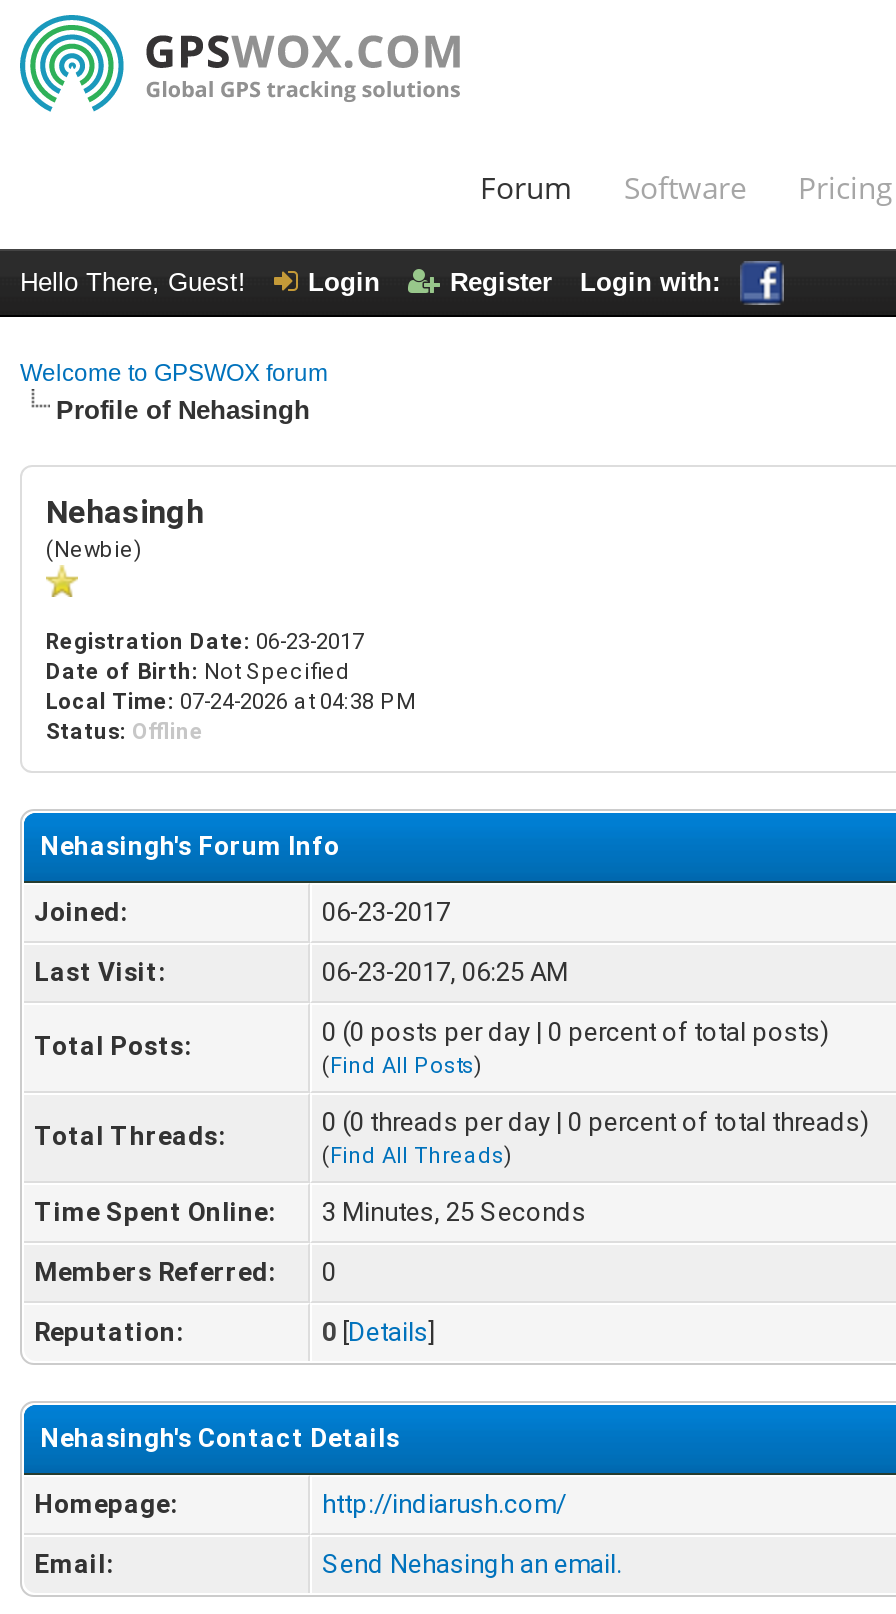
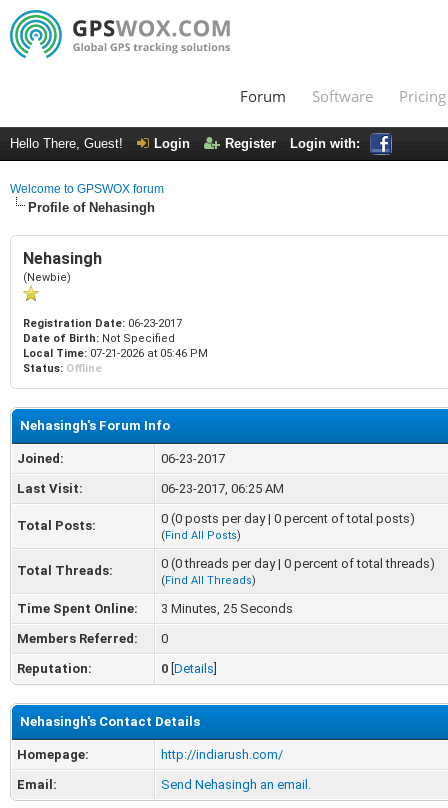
[46,690,416,716] Local Time: 07-24-2026 at 04:38 PM -> [23,347,208,360] Local Time: 07-21-2026 at 05:46 PM

